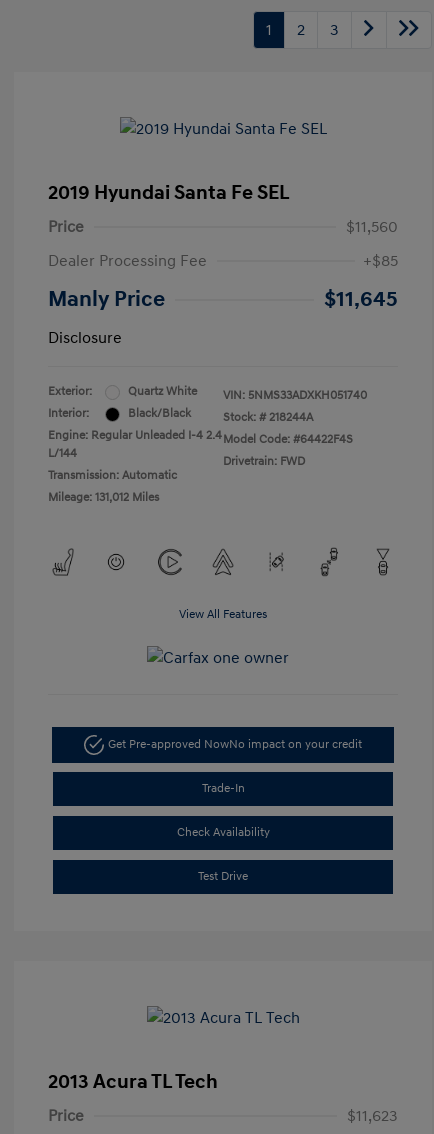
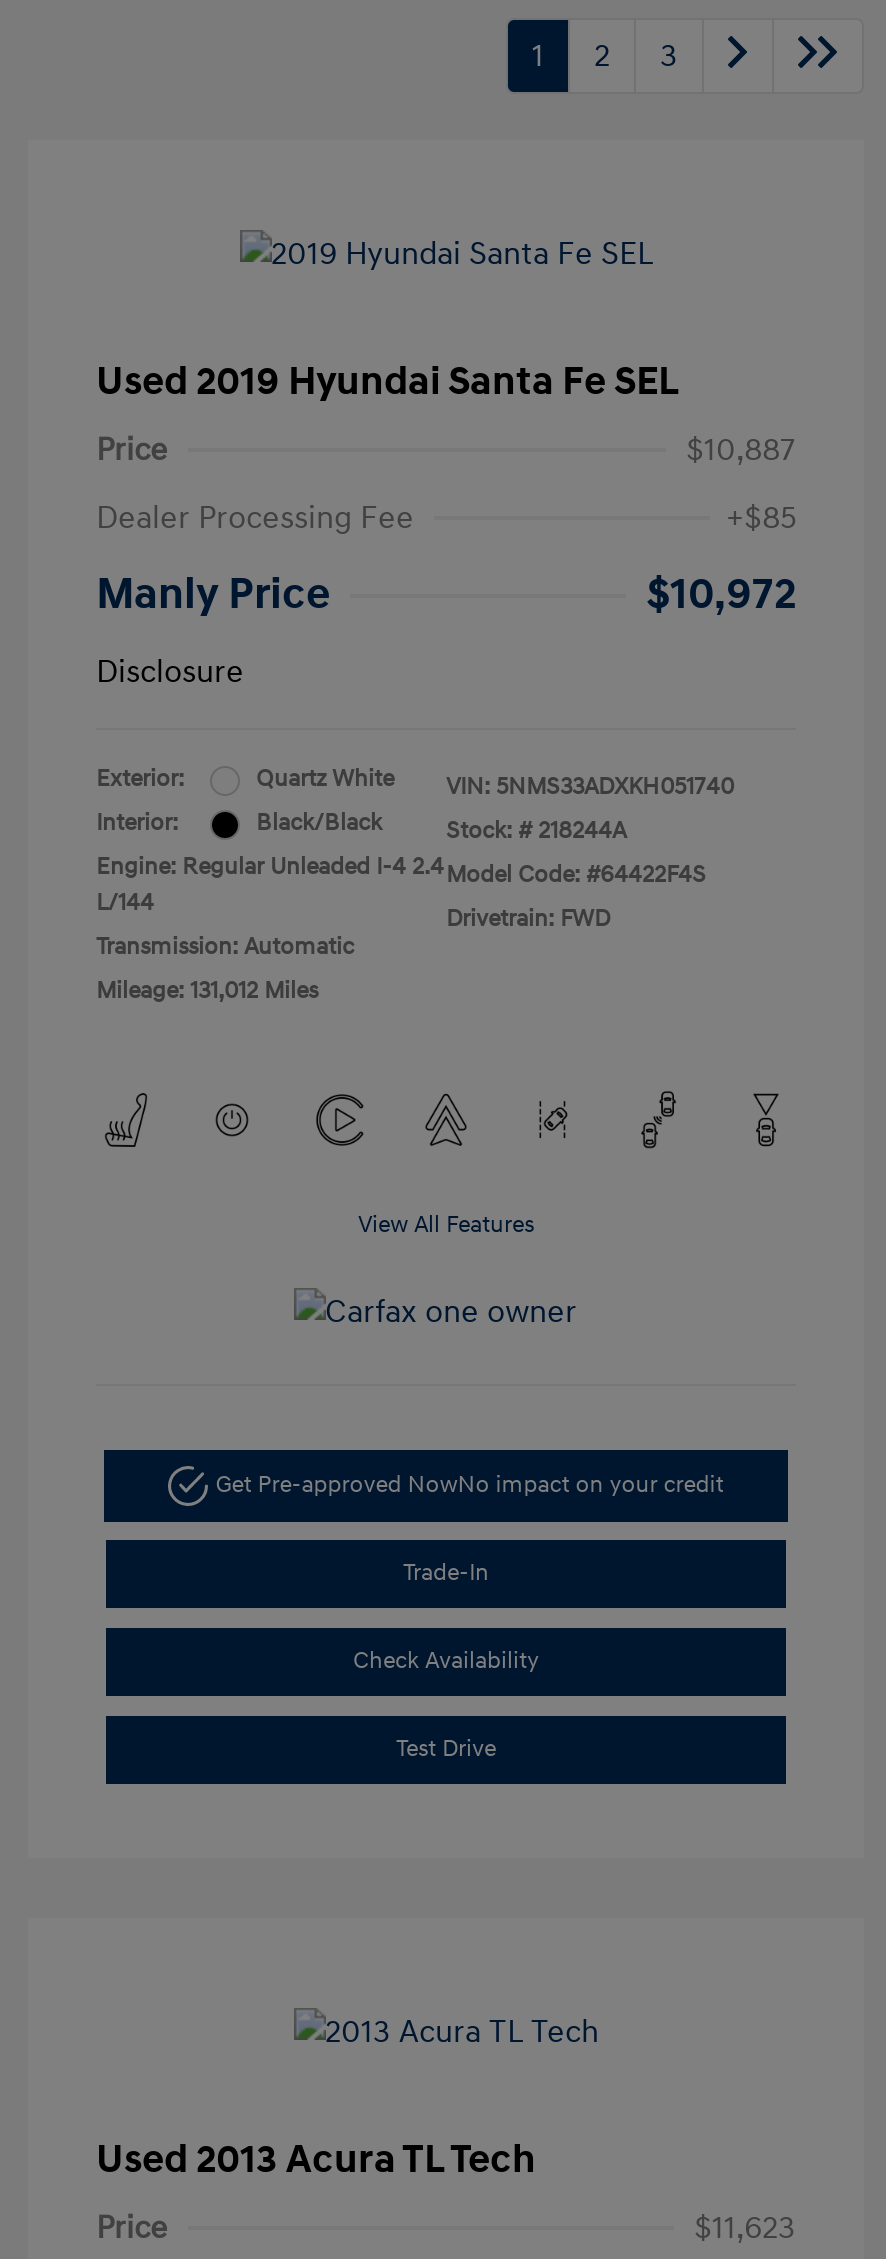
[48,181,290,205] 2019 Hyundai Santa Fe SEL -> [96,358,680,406] Used 2019 Hyundai Santa Fe SEL
[346,217,398,237] $11,560 -> [686,430,796,470] $10,887
[324,286,398,313] $11,645 -> [646,568,796,622] $10,972
[48,1070,218,1094] 2013 Acura TL Tech -> [96,2136,536,2184] Used 2013 Acura TL Tech

